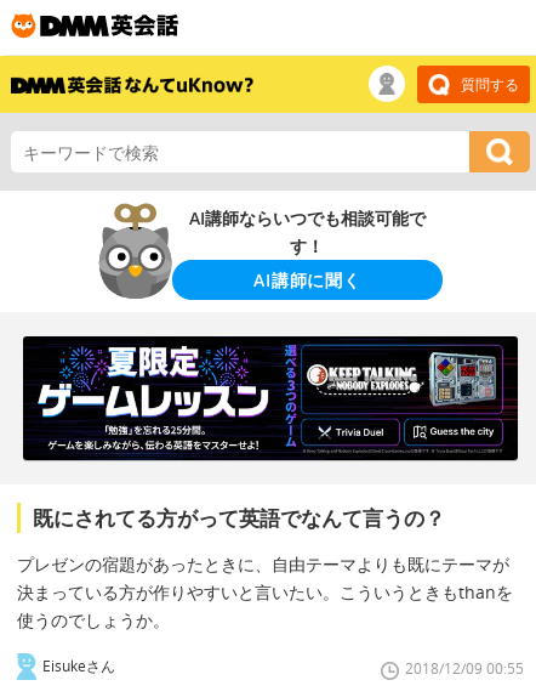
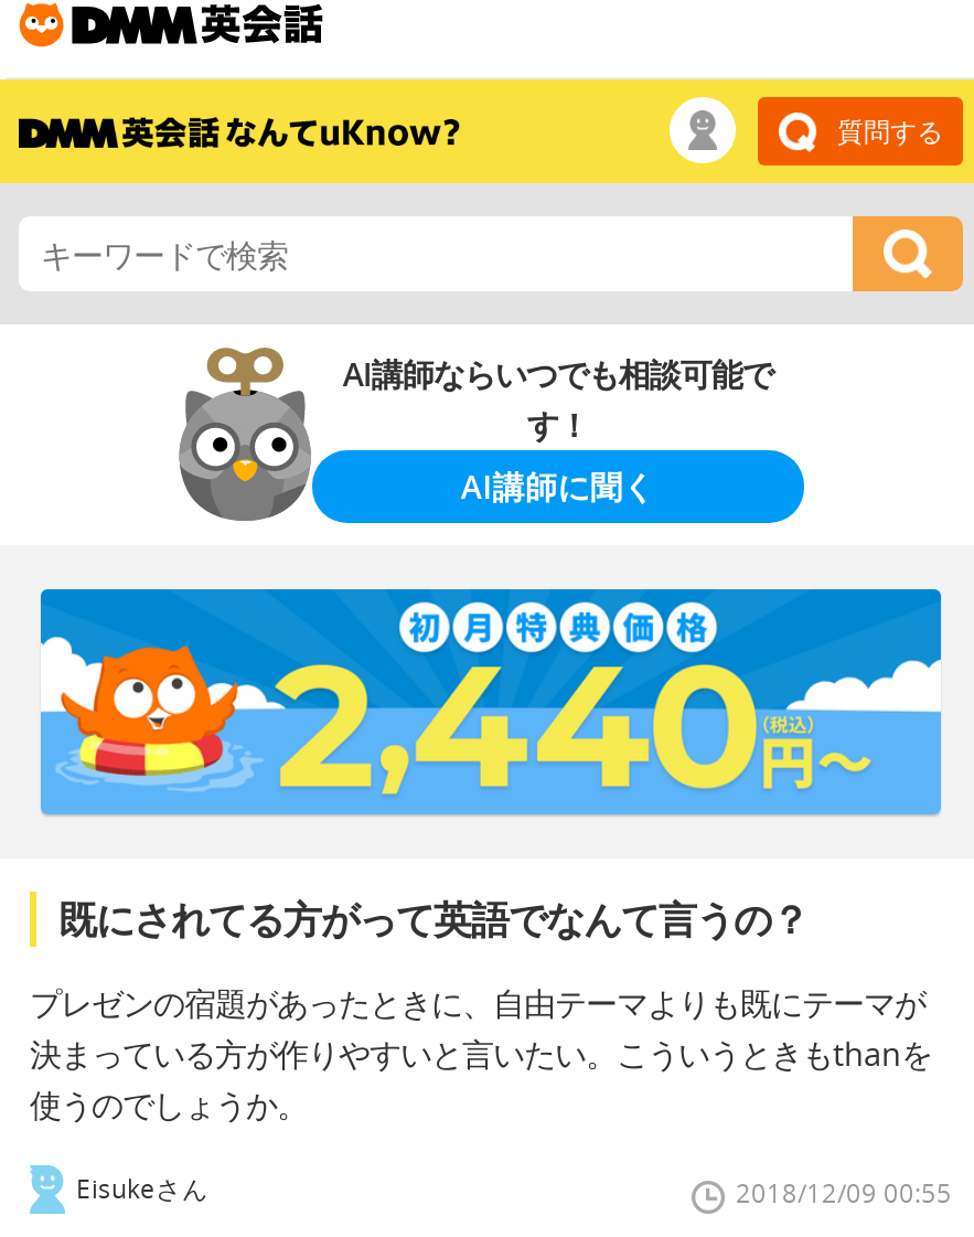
[22,335,519,461] [image] -> [39,587,943,817] [image]

